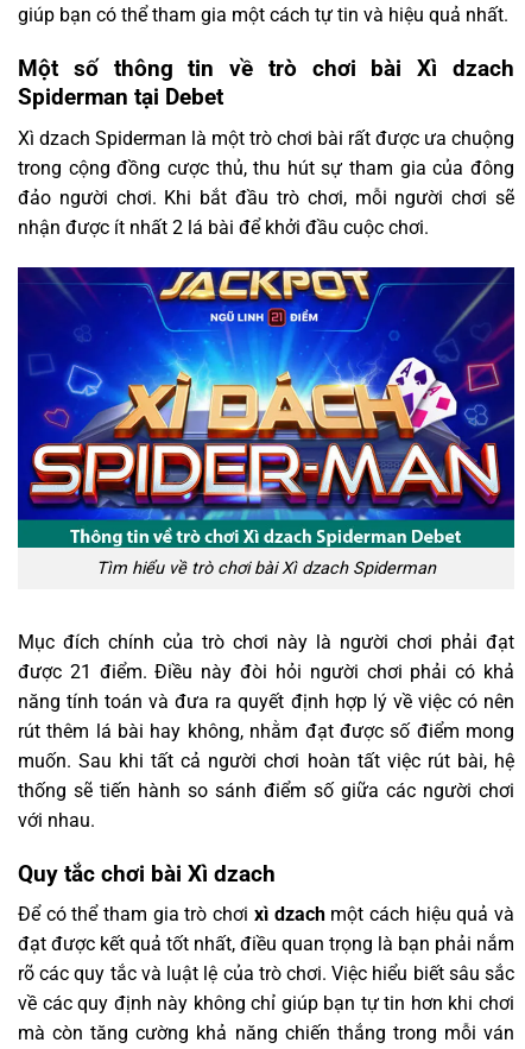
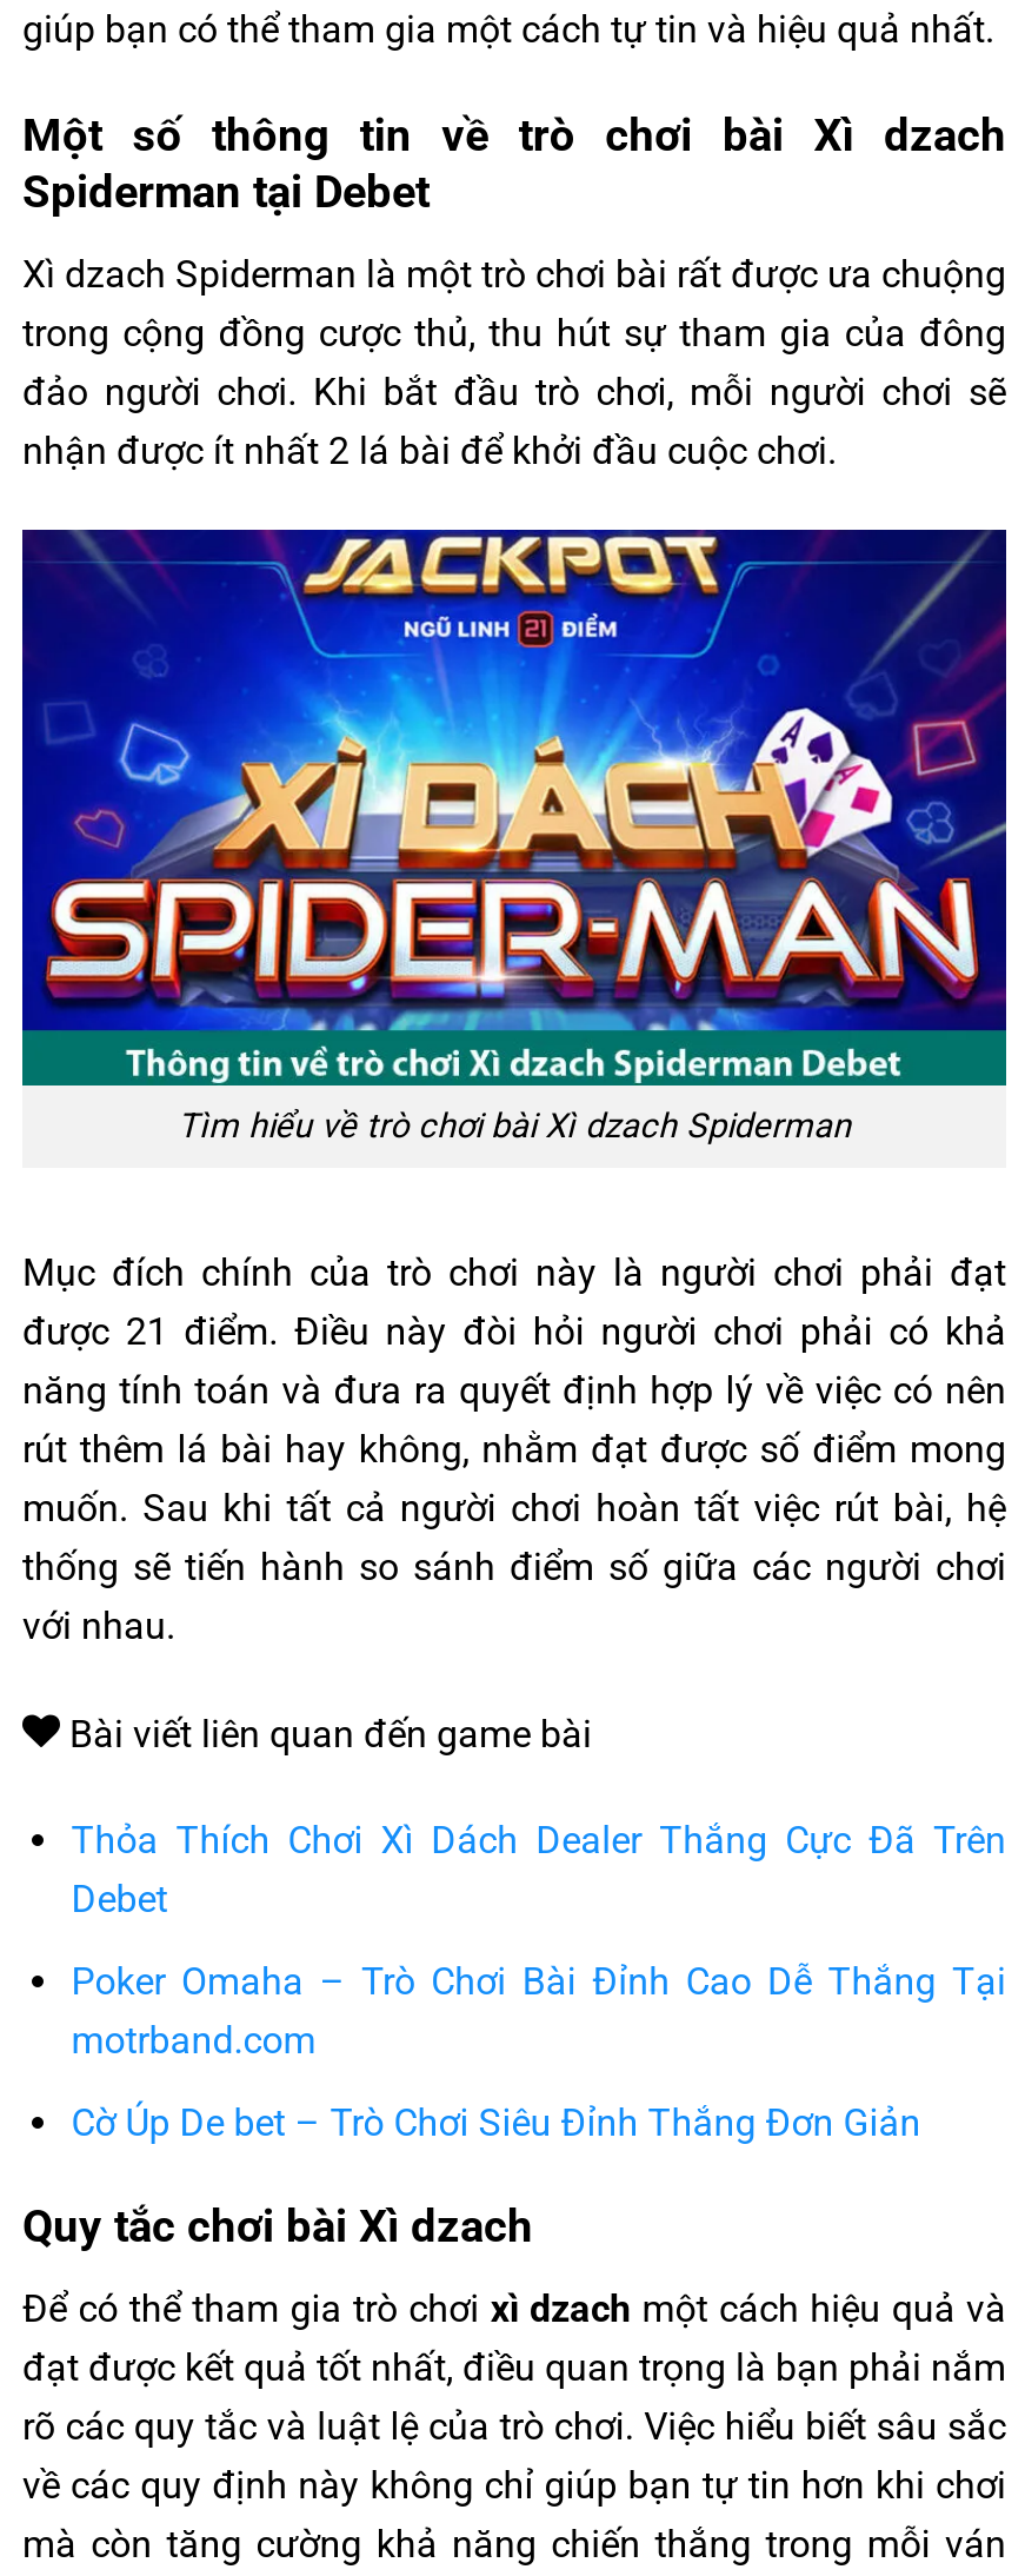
none -> [60,1711,1006,2144] Bài viết liên quan đến game bài | Thỏa Thích Chơi Xì Dách Dealer Thắng Cực Đã Trên | Debet | Poker Omaha – Trò Chơi Bài Đỉnh Cao Dễ Thắng Tại | motrband.com | Cờ Úp De bet – Trò Chơi Siêu Đỉnh Thắng Đơn Giản

